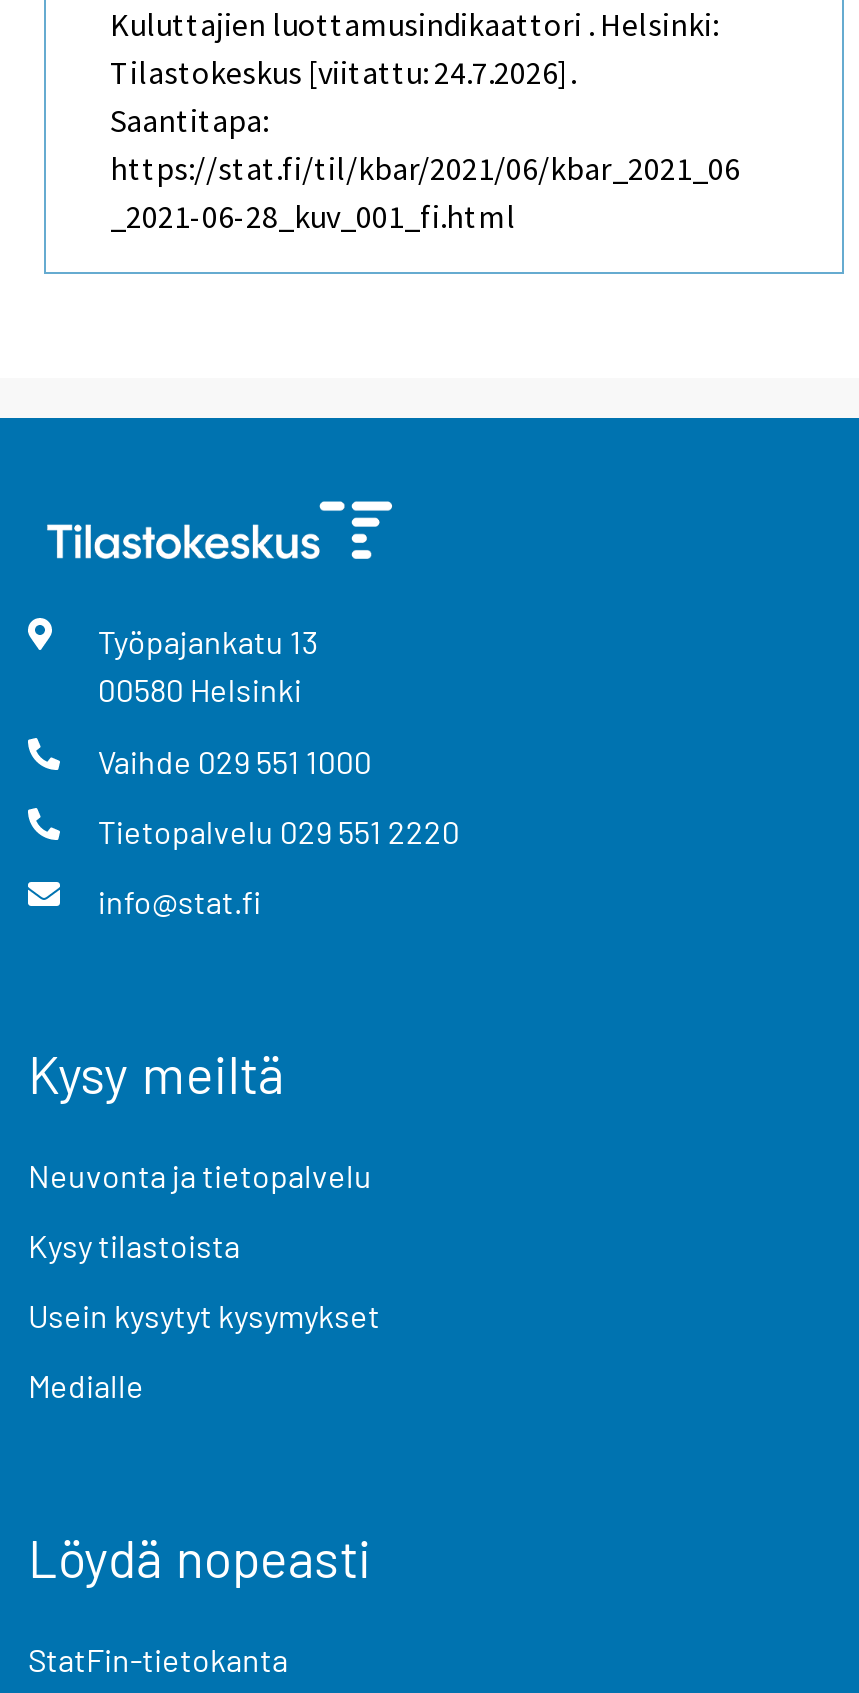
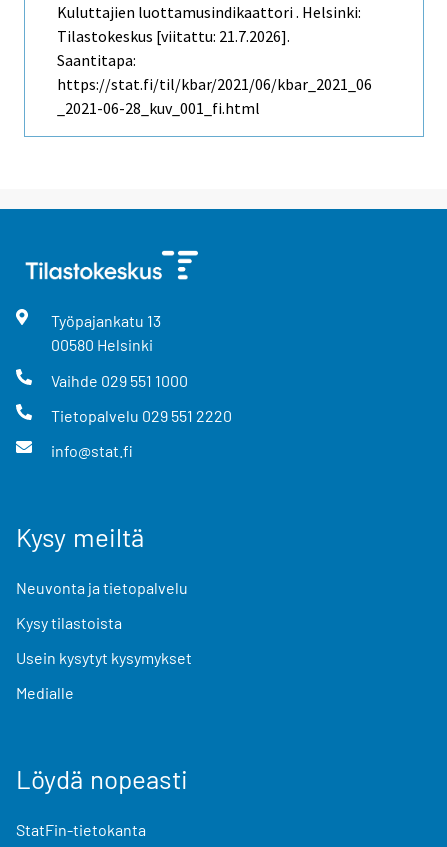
[110,53,576,93] Tilastokeskus [viitattu: 24.7.2026]. -> [57,26,290,46] Tilastokeskus [viitattu: 21.7.2026].

